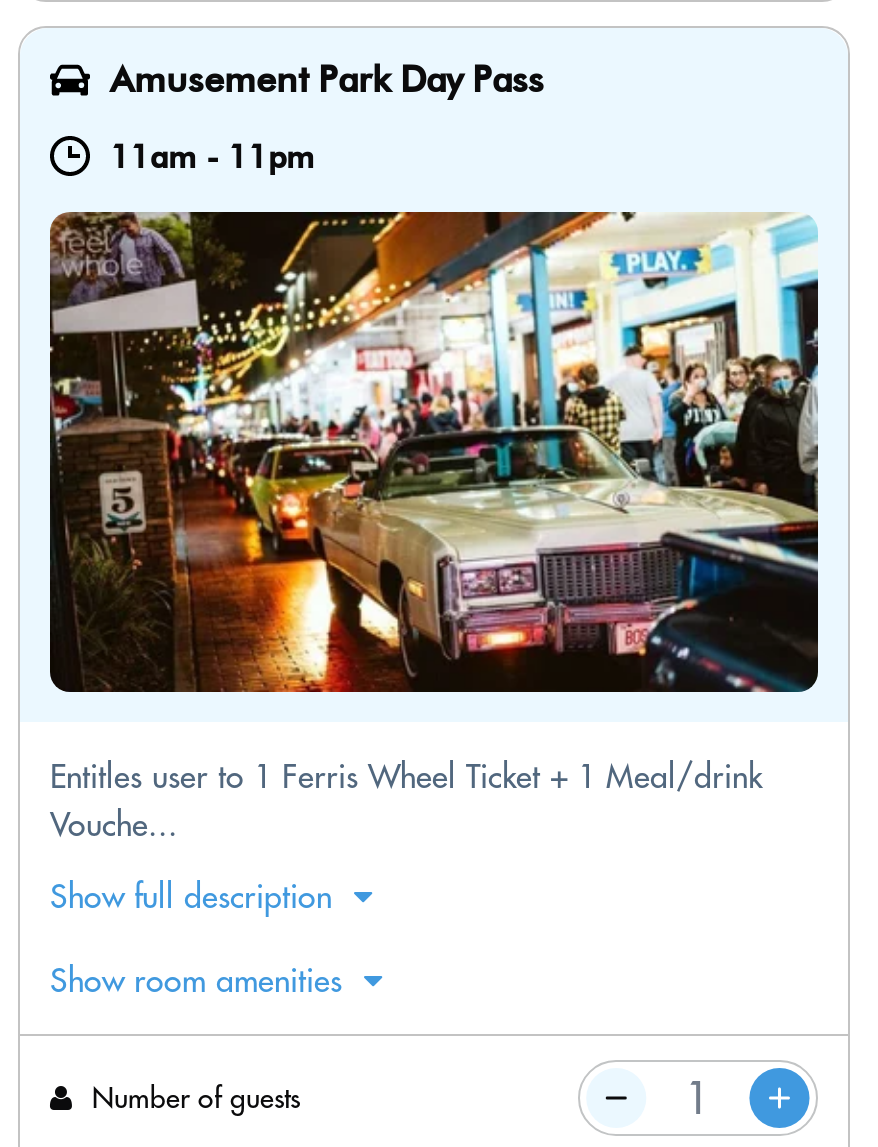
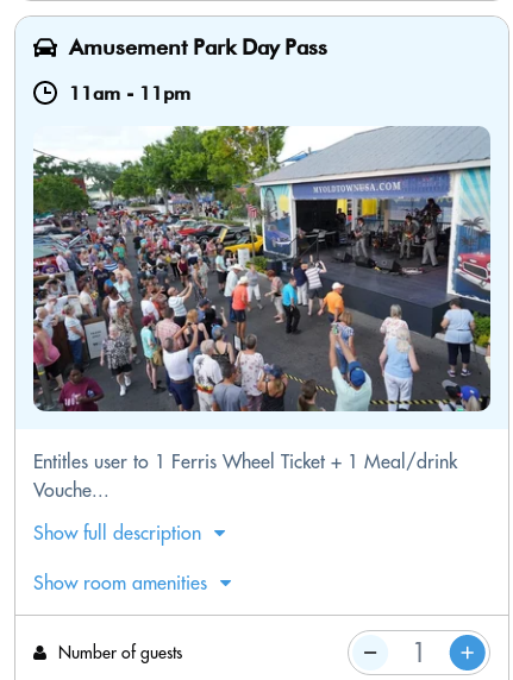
[48,210,820,694] [image] -> [32,125,492,413] [image]

